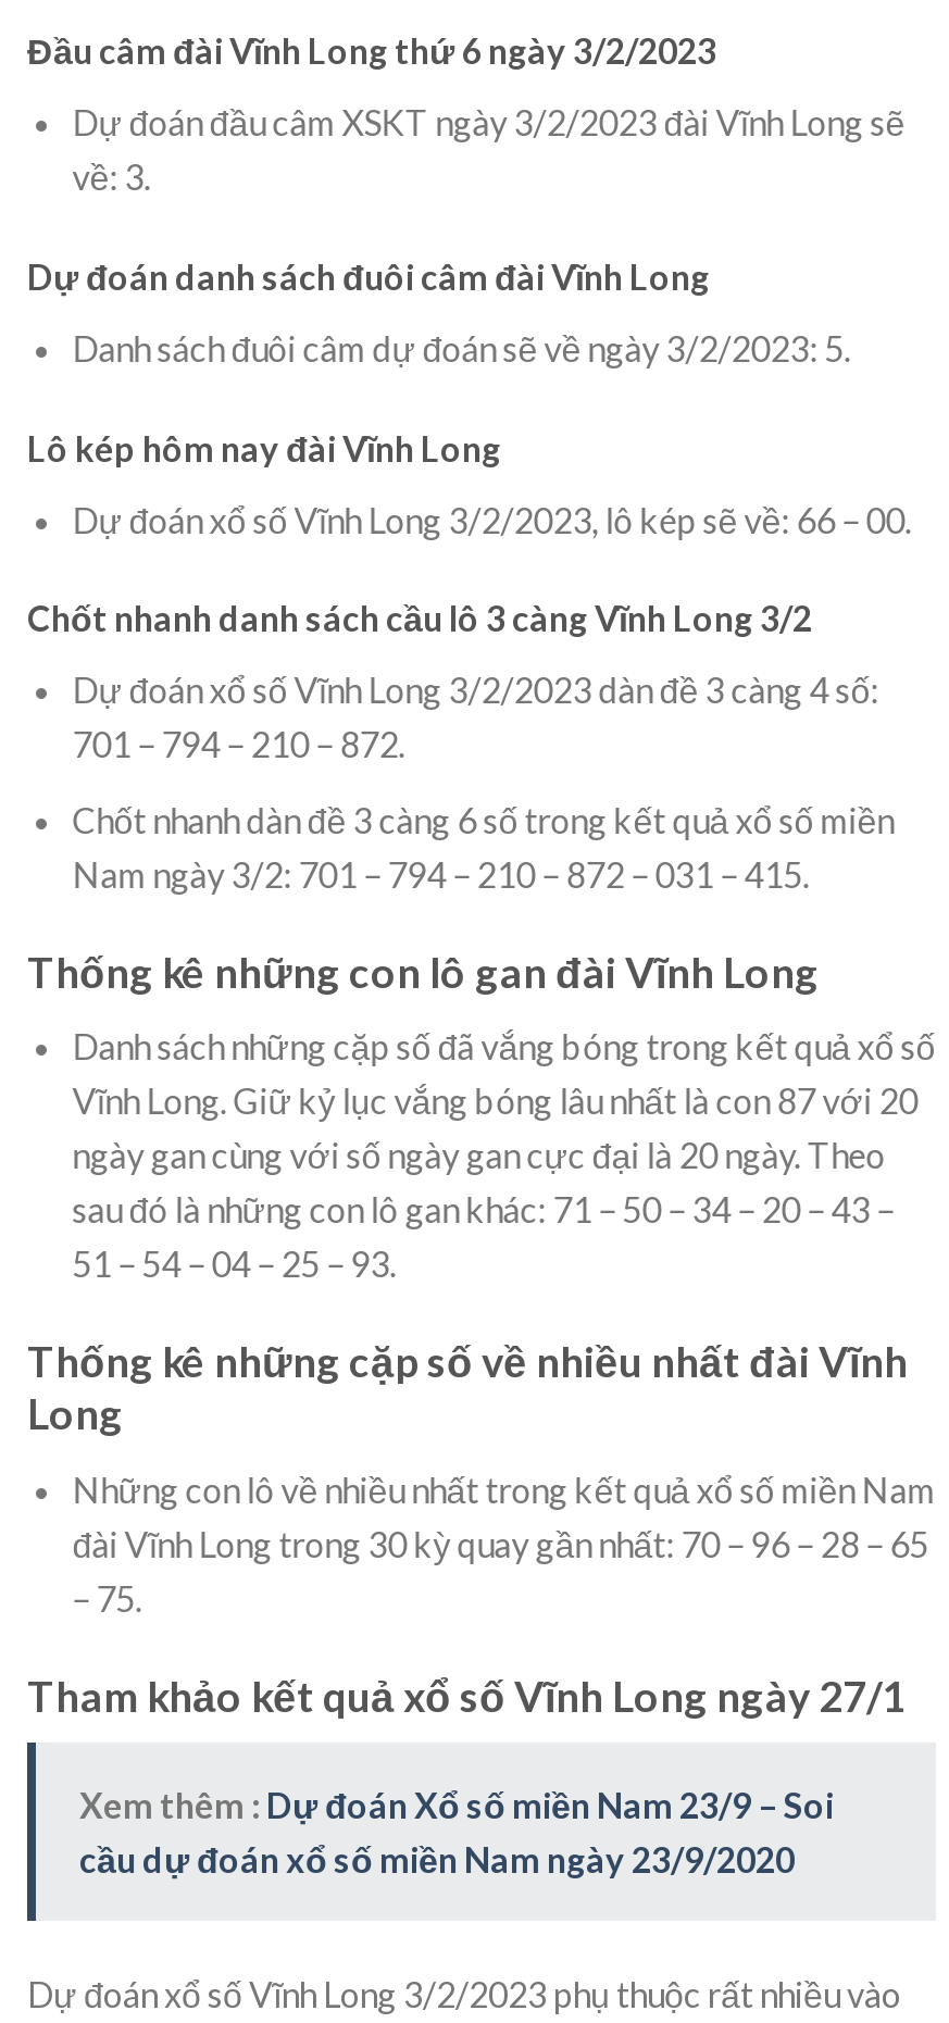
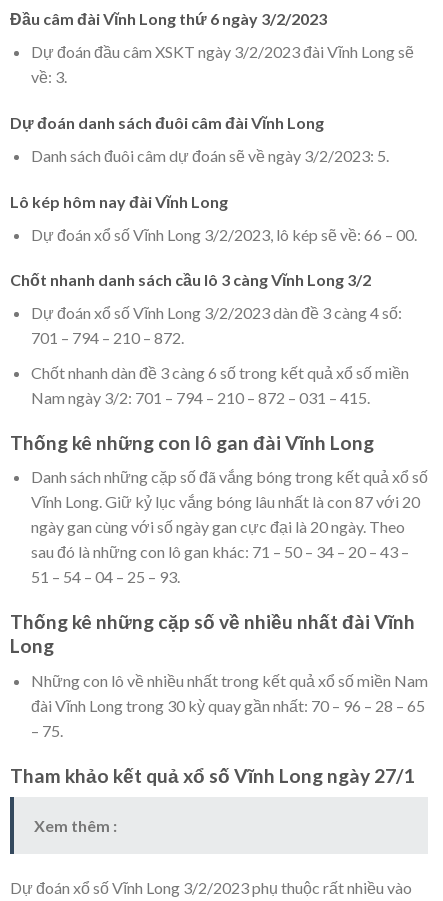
[79,1784,834,1880] Xem thêm : Dự đoán Xổ số miền Nam 23/9 – Soi | cầu dự đoán xổ số miền Nam ngày 23/9/2020 -> [34,816,117,835] Xem thêm :

